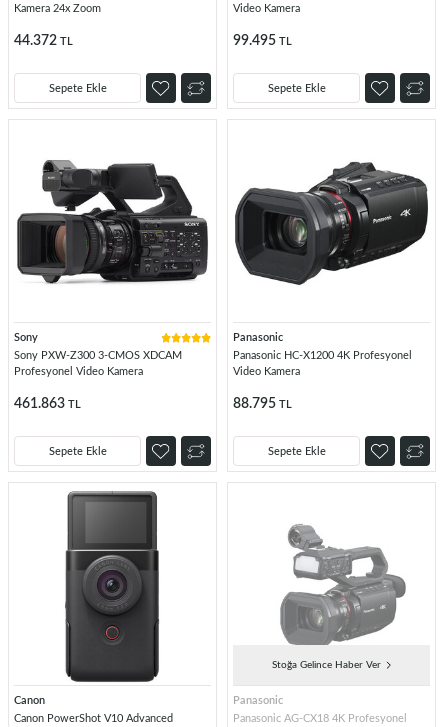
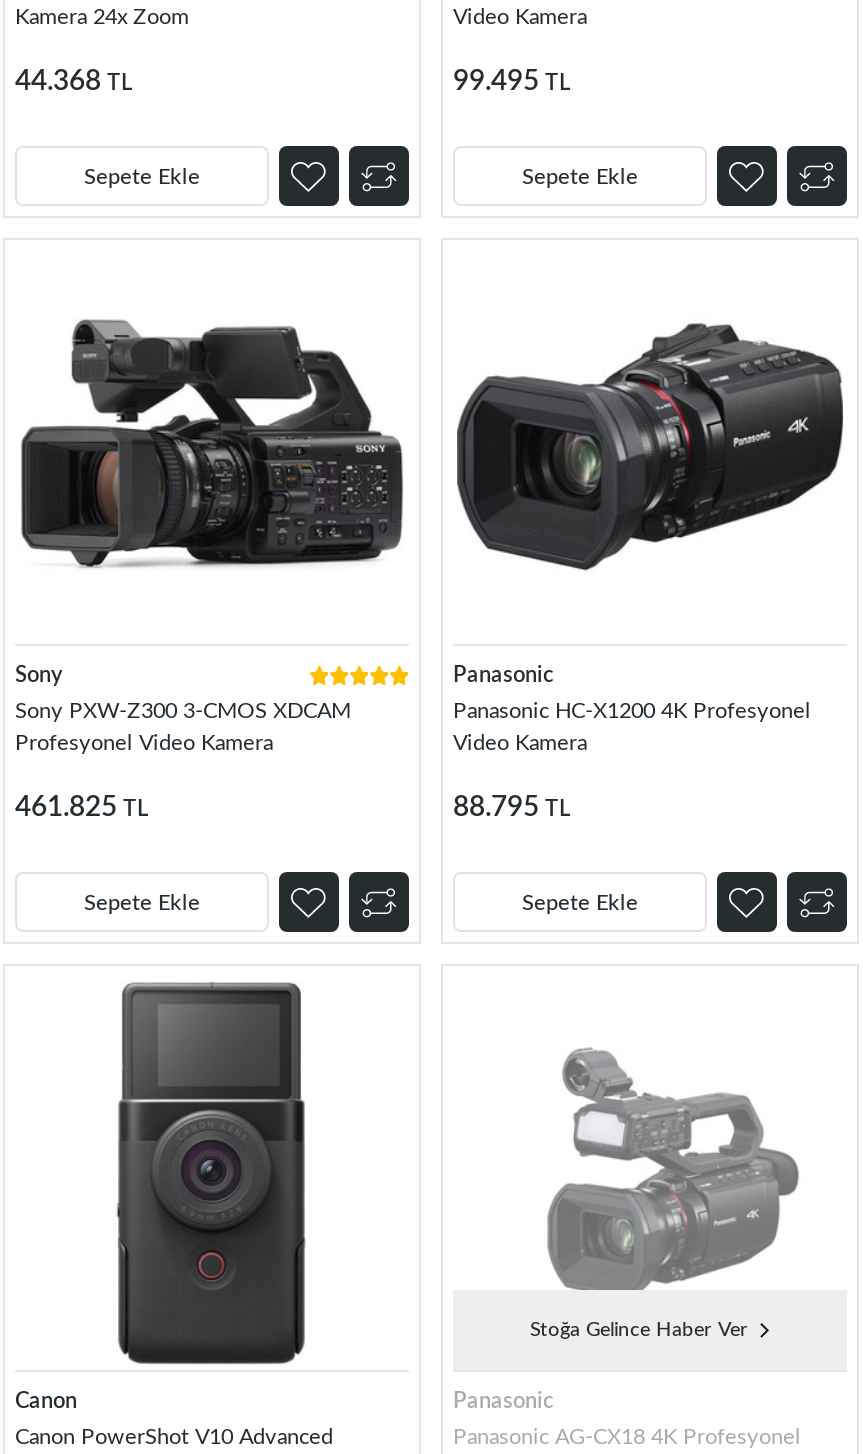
[14,34,73,48] 44.372 TL -> [15,67,133,95] 44.368 TL
[14,397,81,411] 461.863 TL -> [15,793,149,821] 461.825 TL

